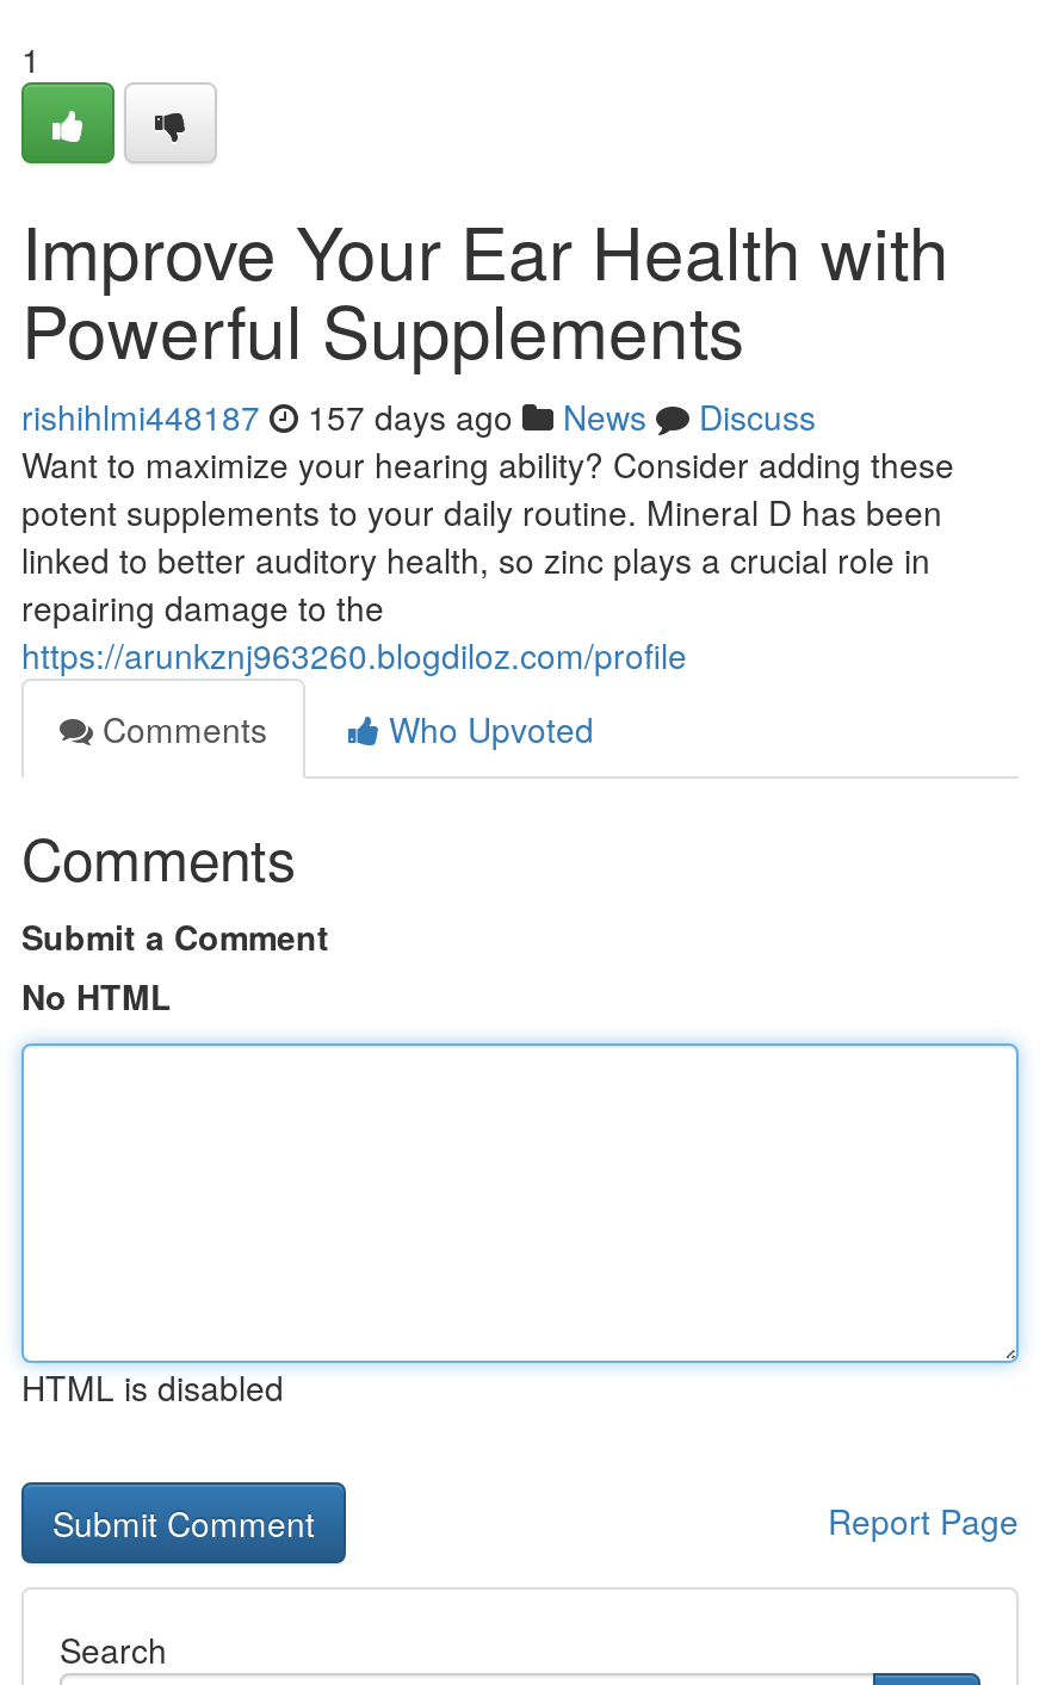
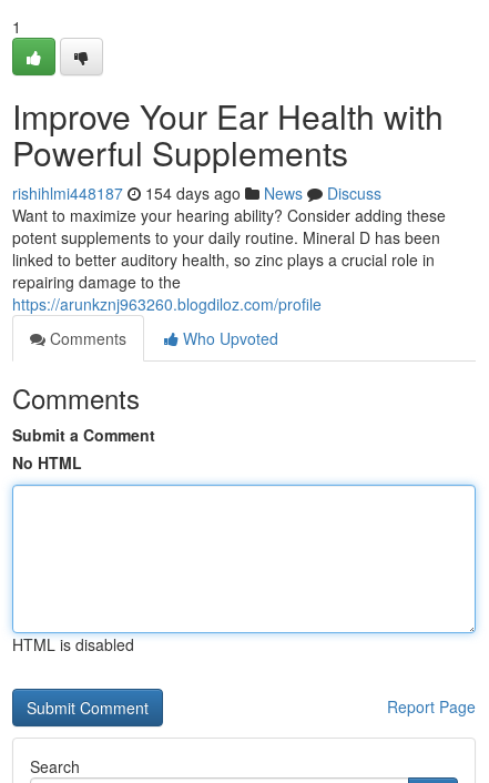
[21,392,816,440] rishihlmi448187 157 days ago News Discuss -> [12,182,381,204] rishihlmi448187 154 days ago News Discuss

